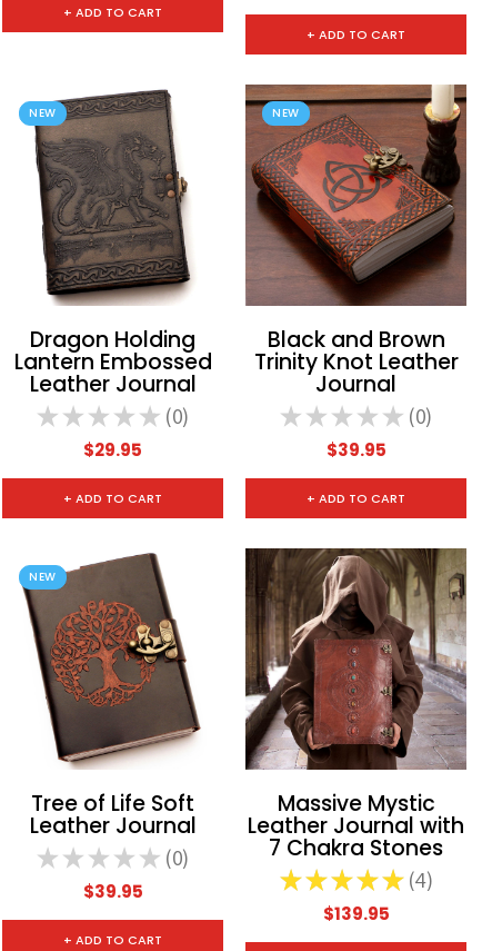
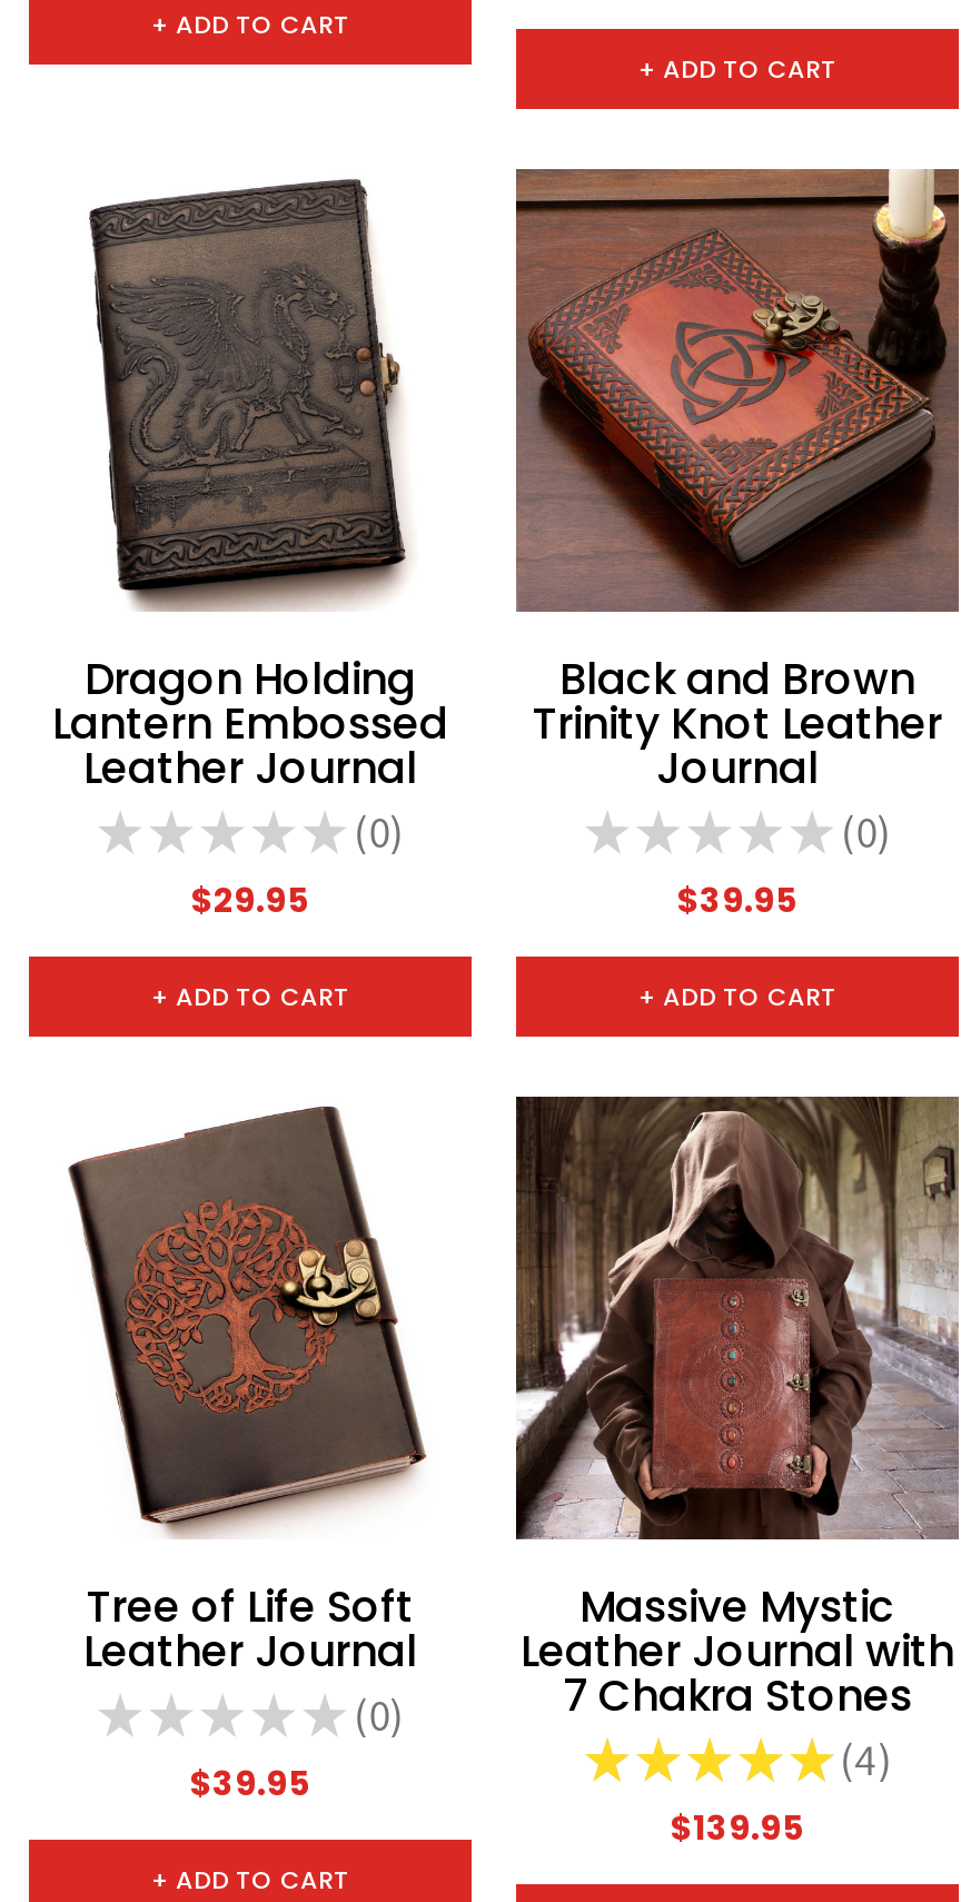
[29,105,56,121] NEW -> none
[272,105,300,121] NEW -> none
[29,568,56,585] NEW -> none

